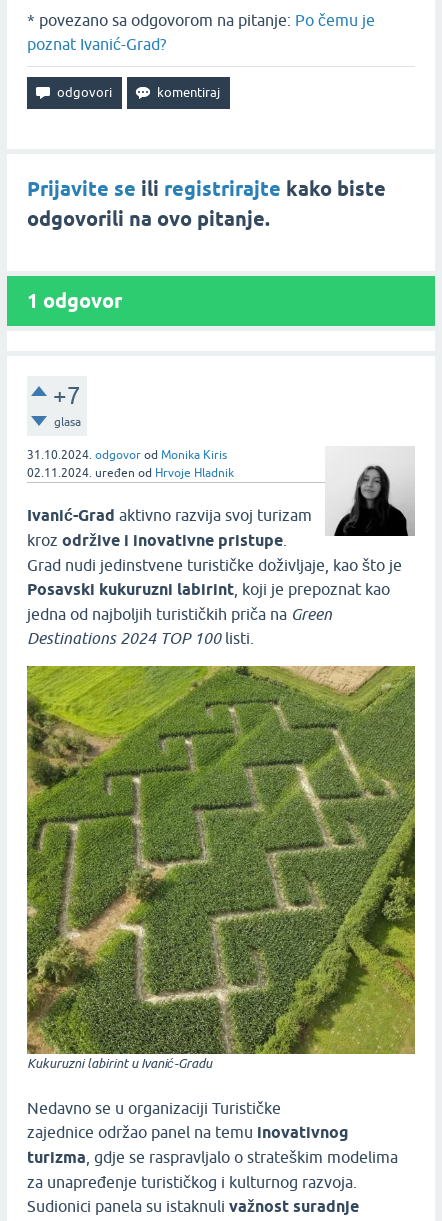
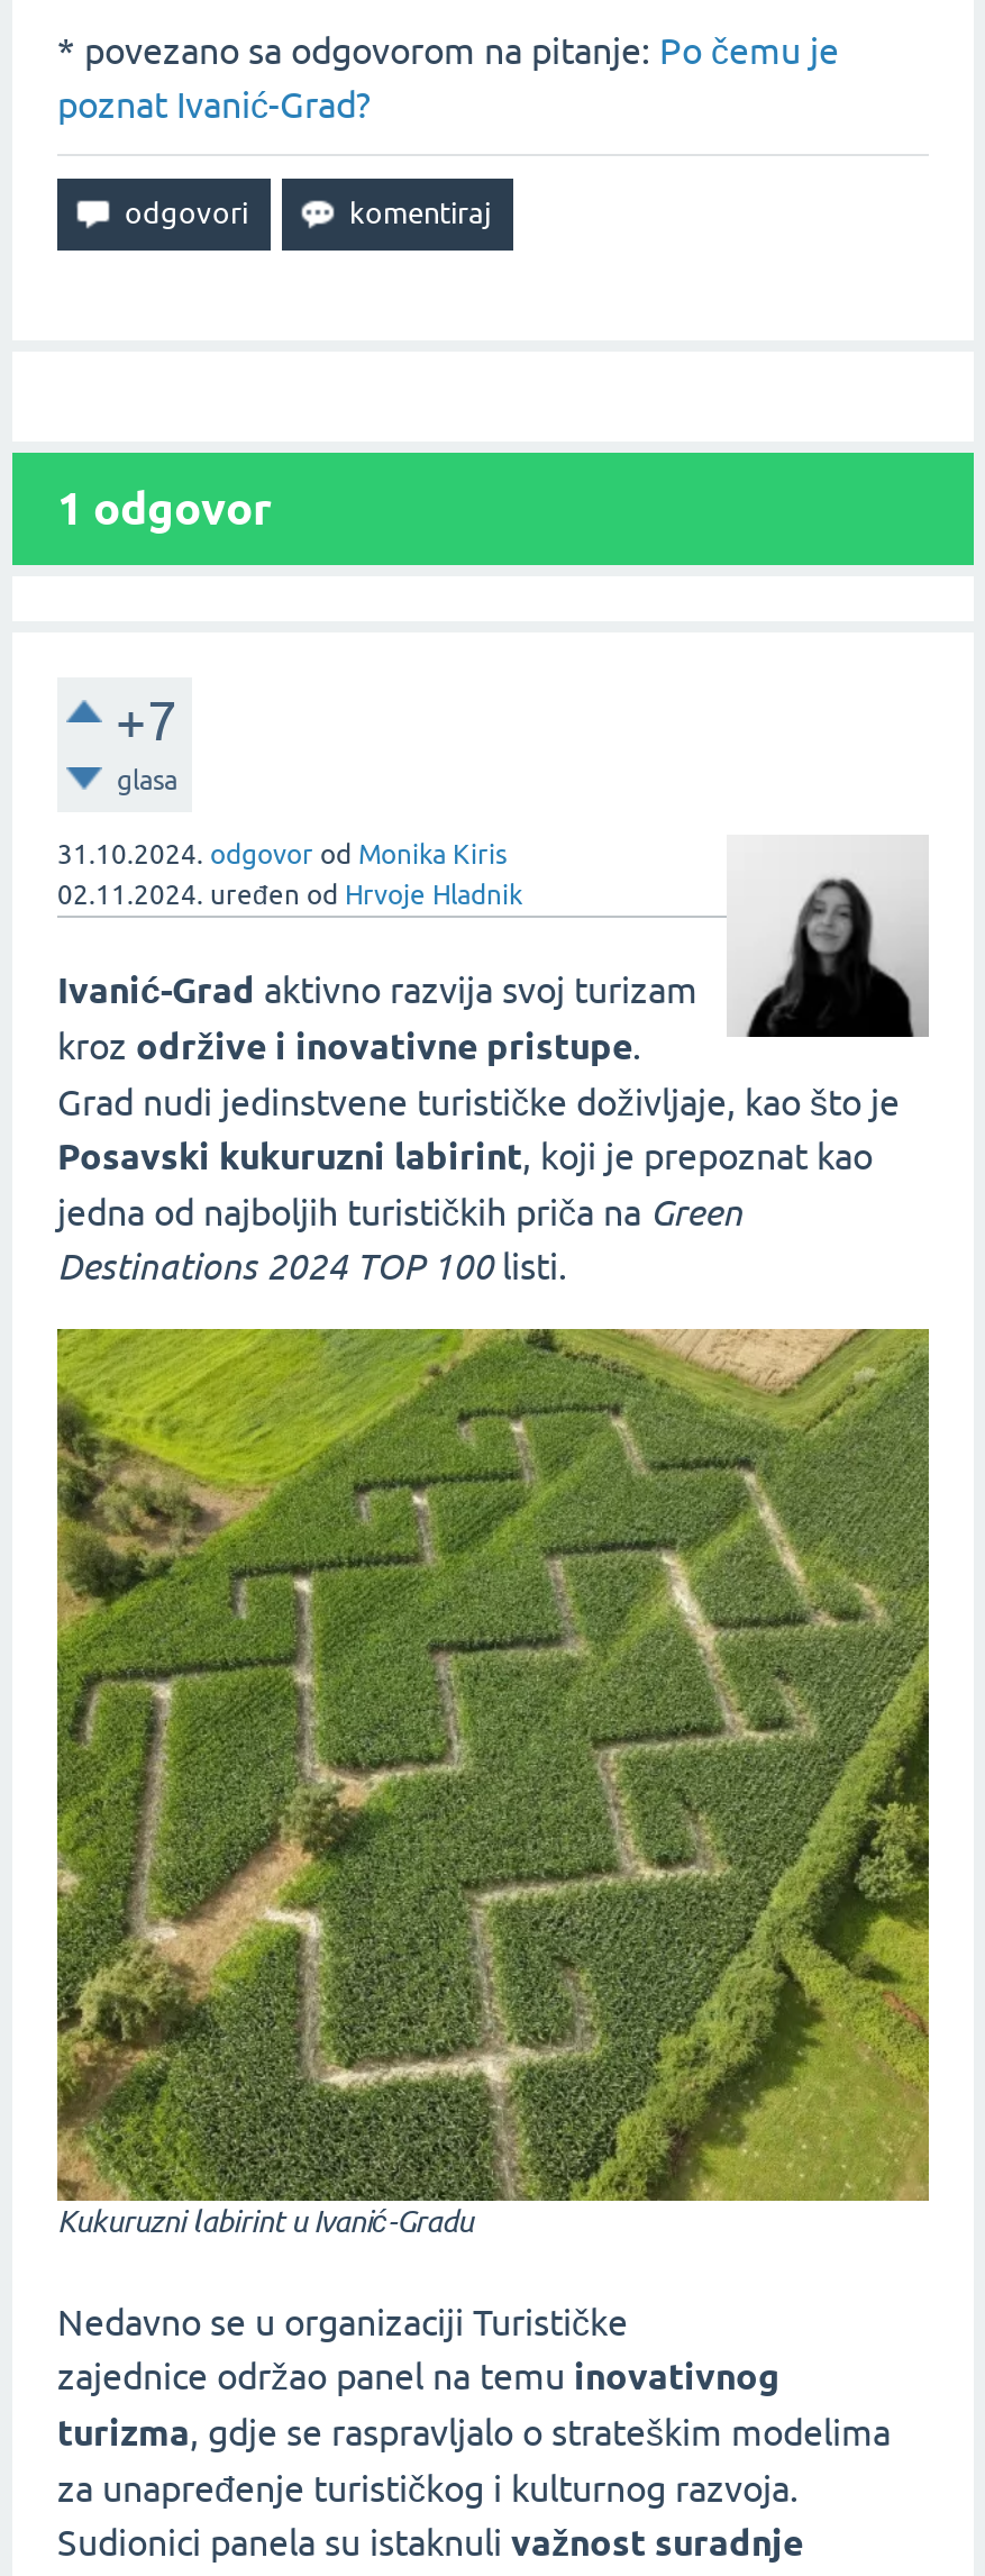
[27,177,386,231] Prijavite se ili registrirajte kako biste | odgovorili na ovo pitanje. -> none

